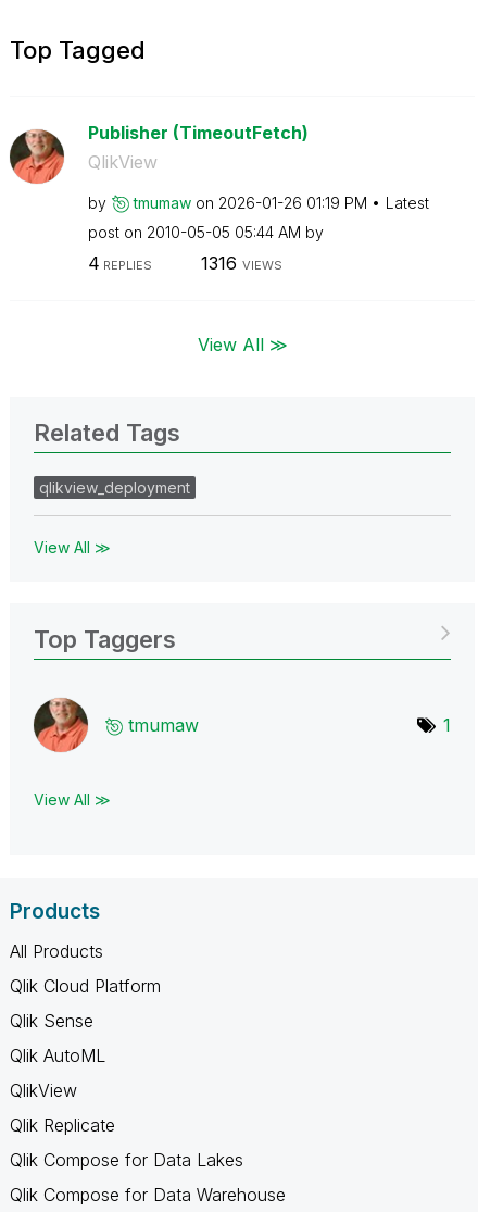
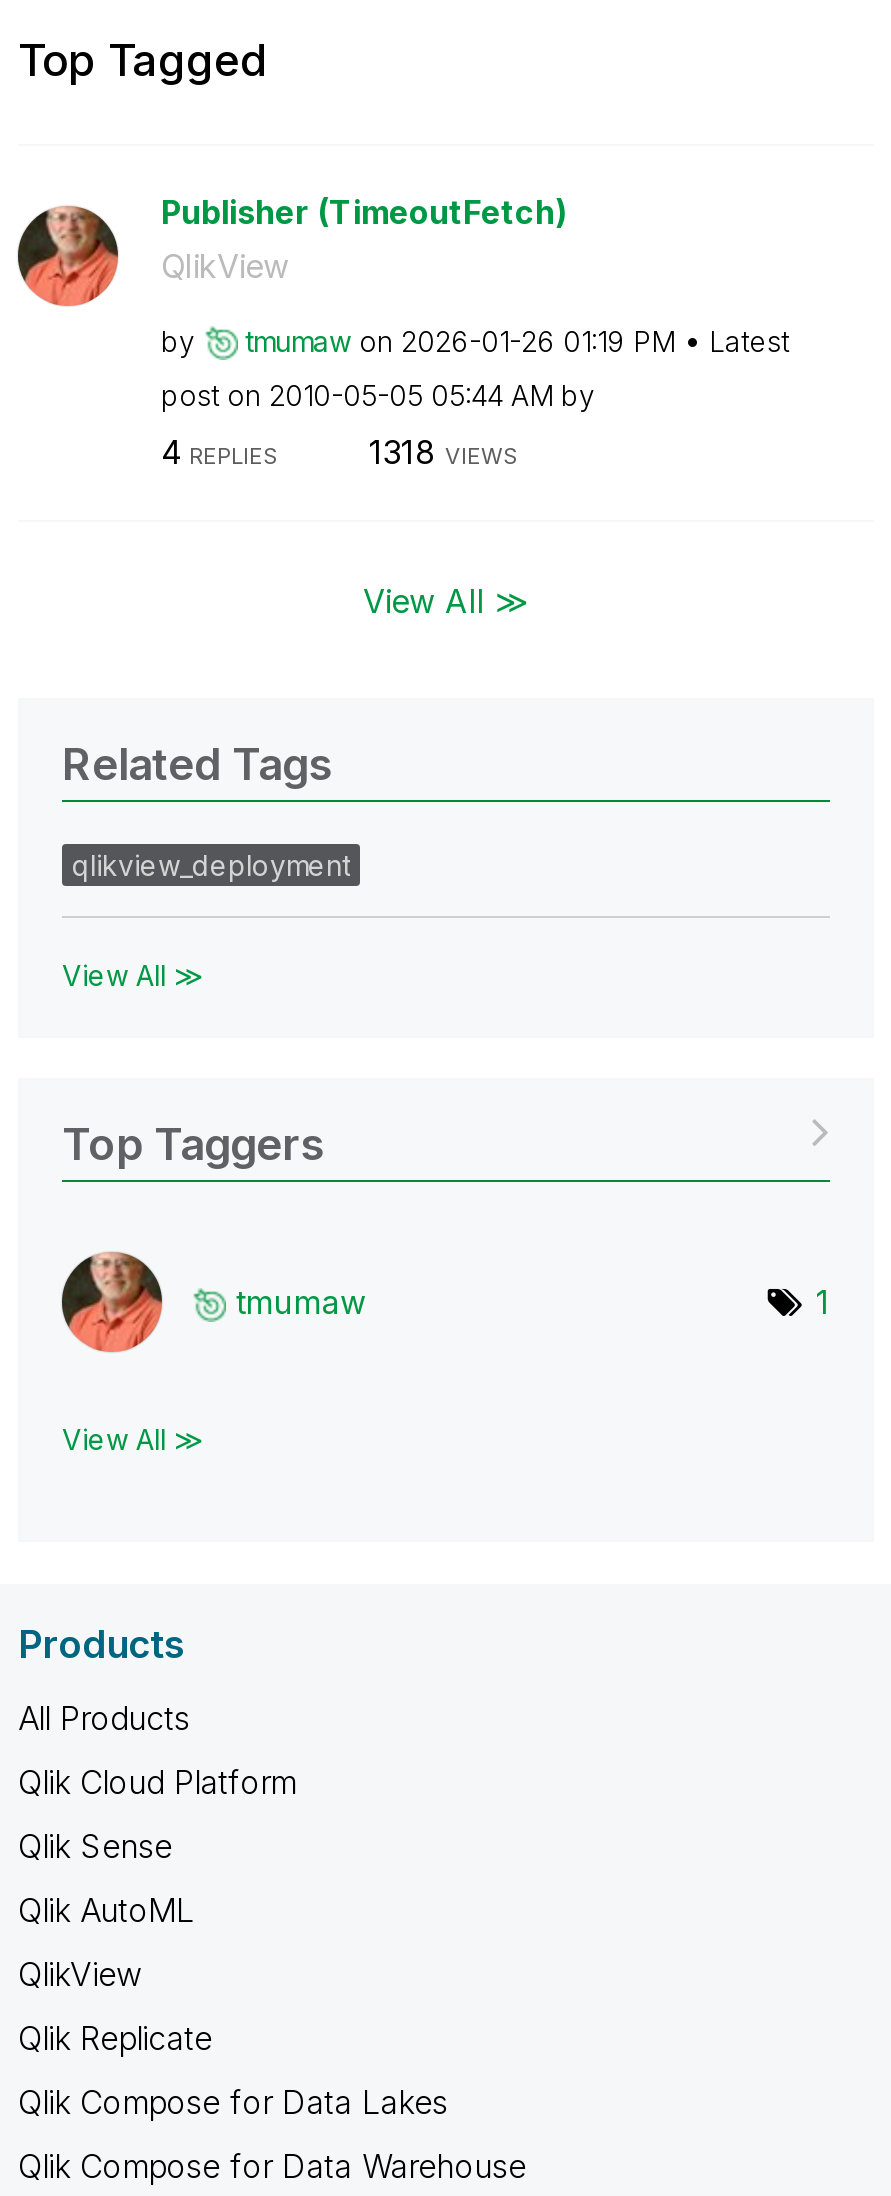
[200,252,282,274] 1316 VIEWS -> [369,432,519,472] 1318 VIEWS

